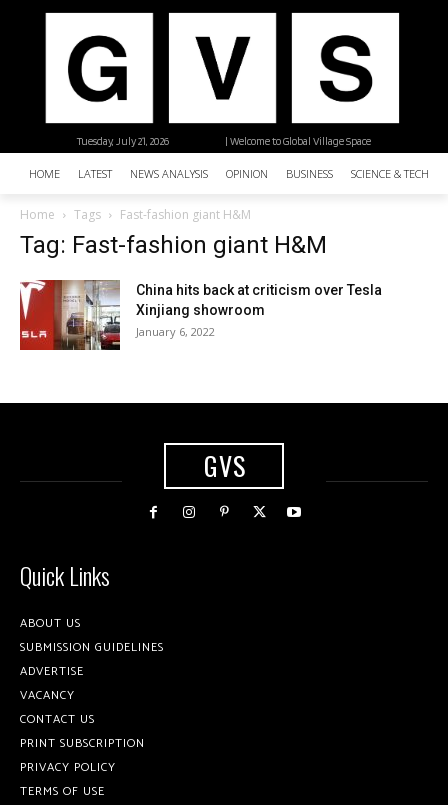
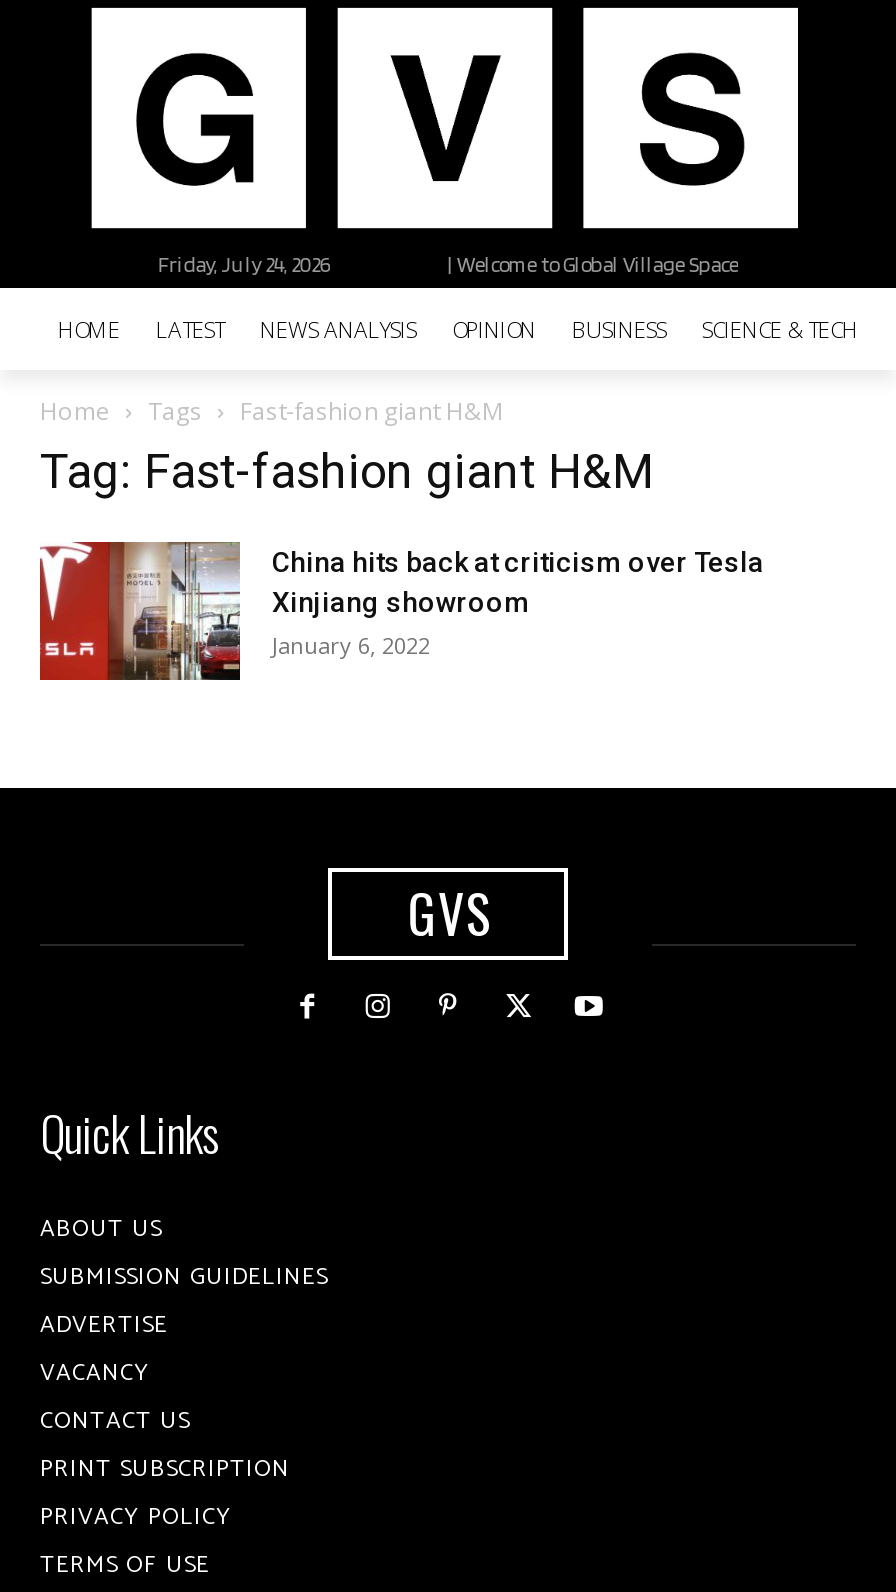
[77,134,169,148] Tuesday, July 21, 2026 -> [157,250,329,278] Friday, July 24, 2026

